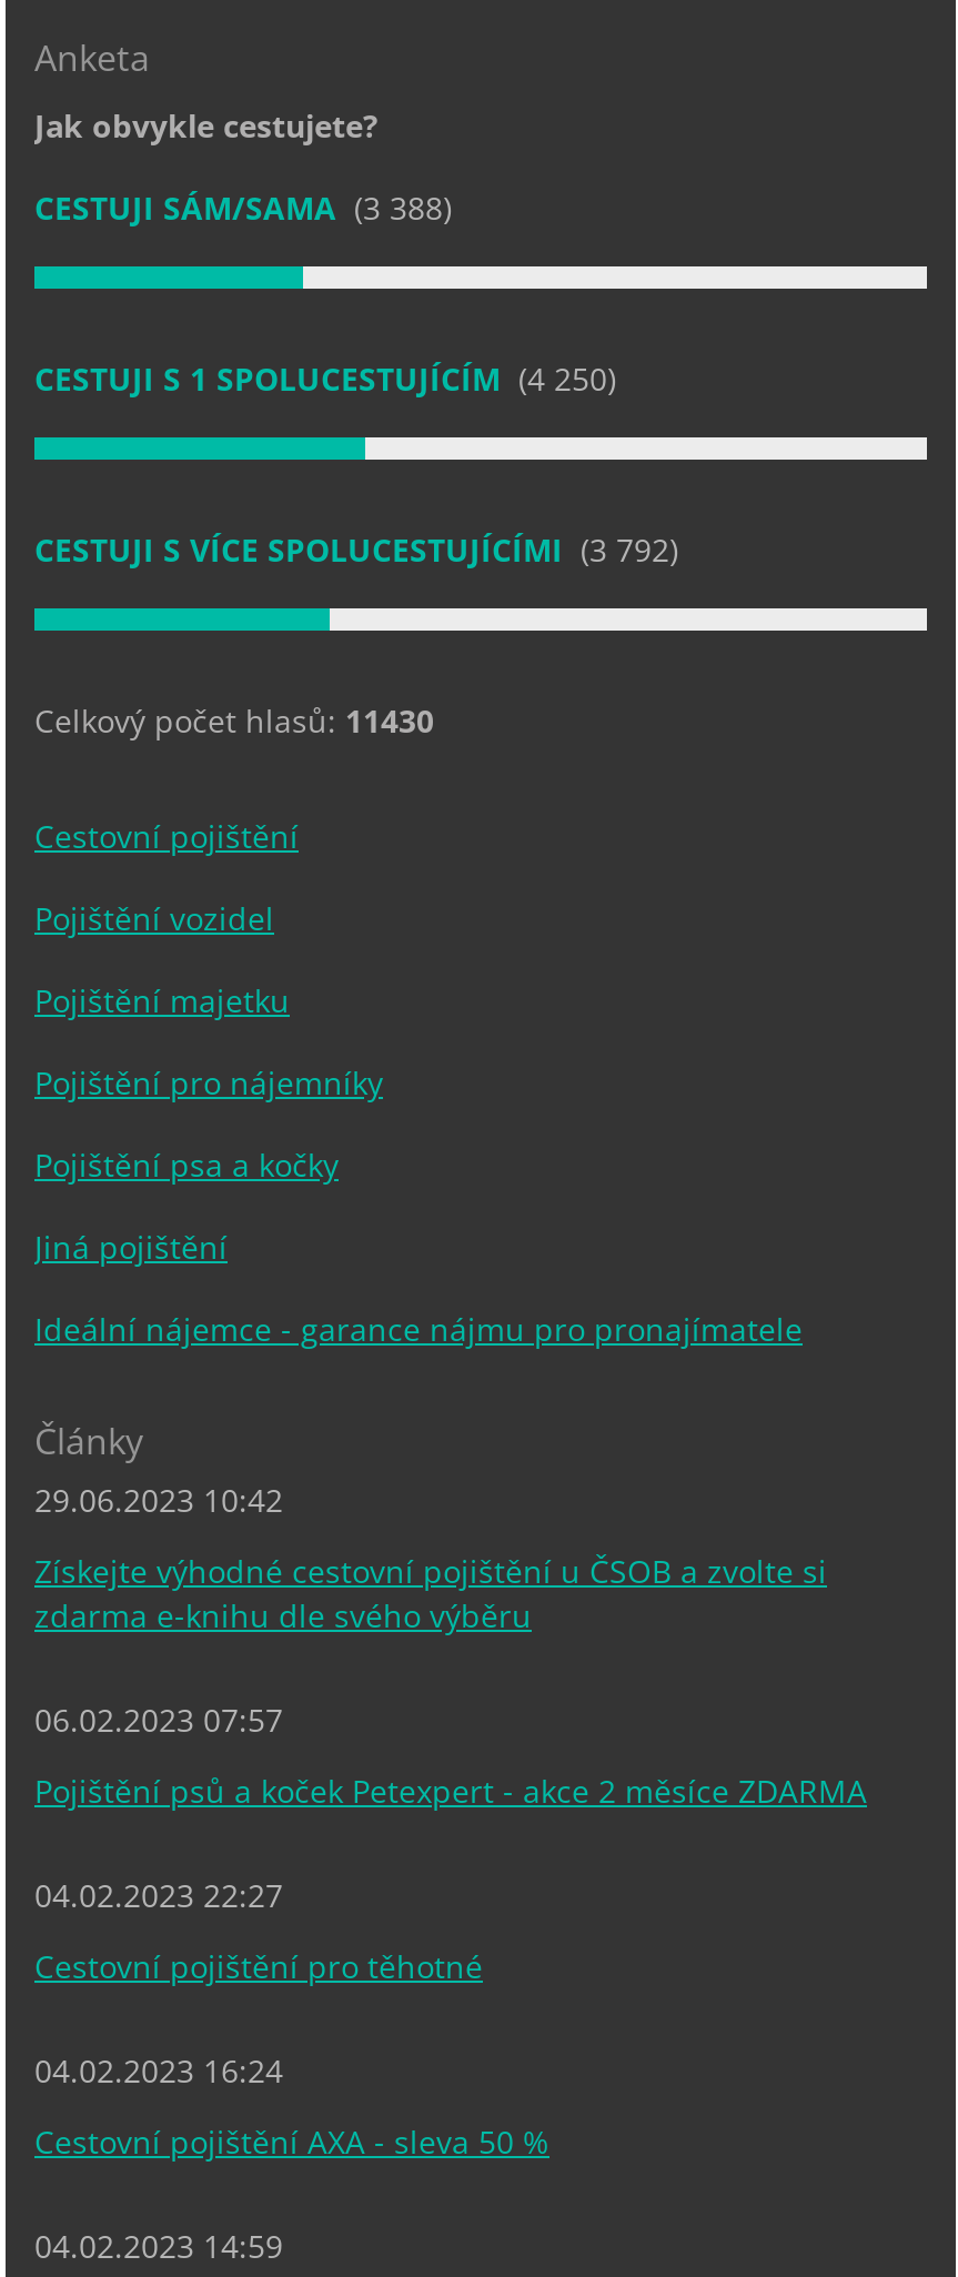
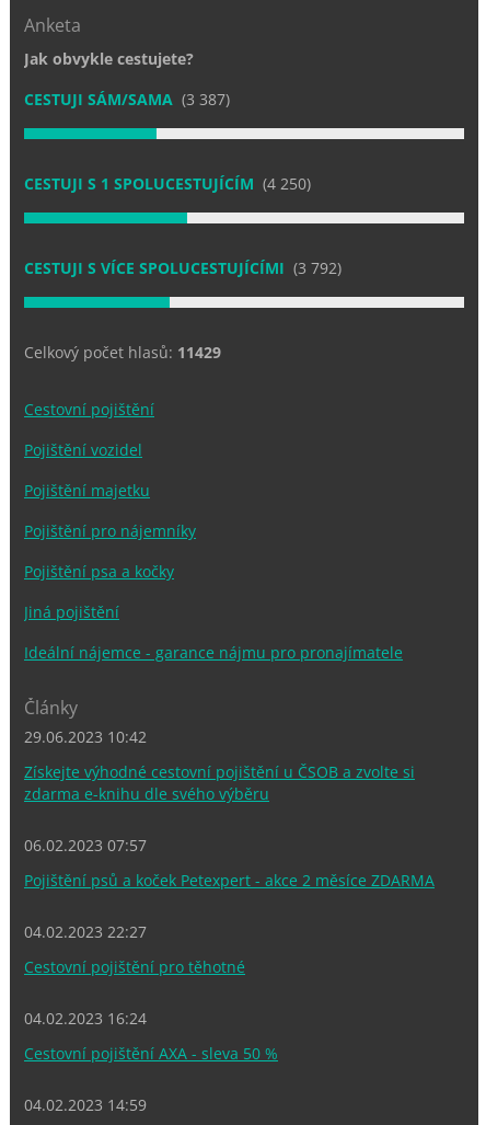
[34,187,452,229] CESTUJI SÁM/SAMA (3 388) -> [24,89,230,110] CESTUJI SÁM/SAMA (3 387)
[34,699,434,742] Celkový počet hlasů: 11430 -> [24,342,221,363] Celkový počet hlasů: 11429

